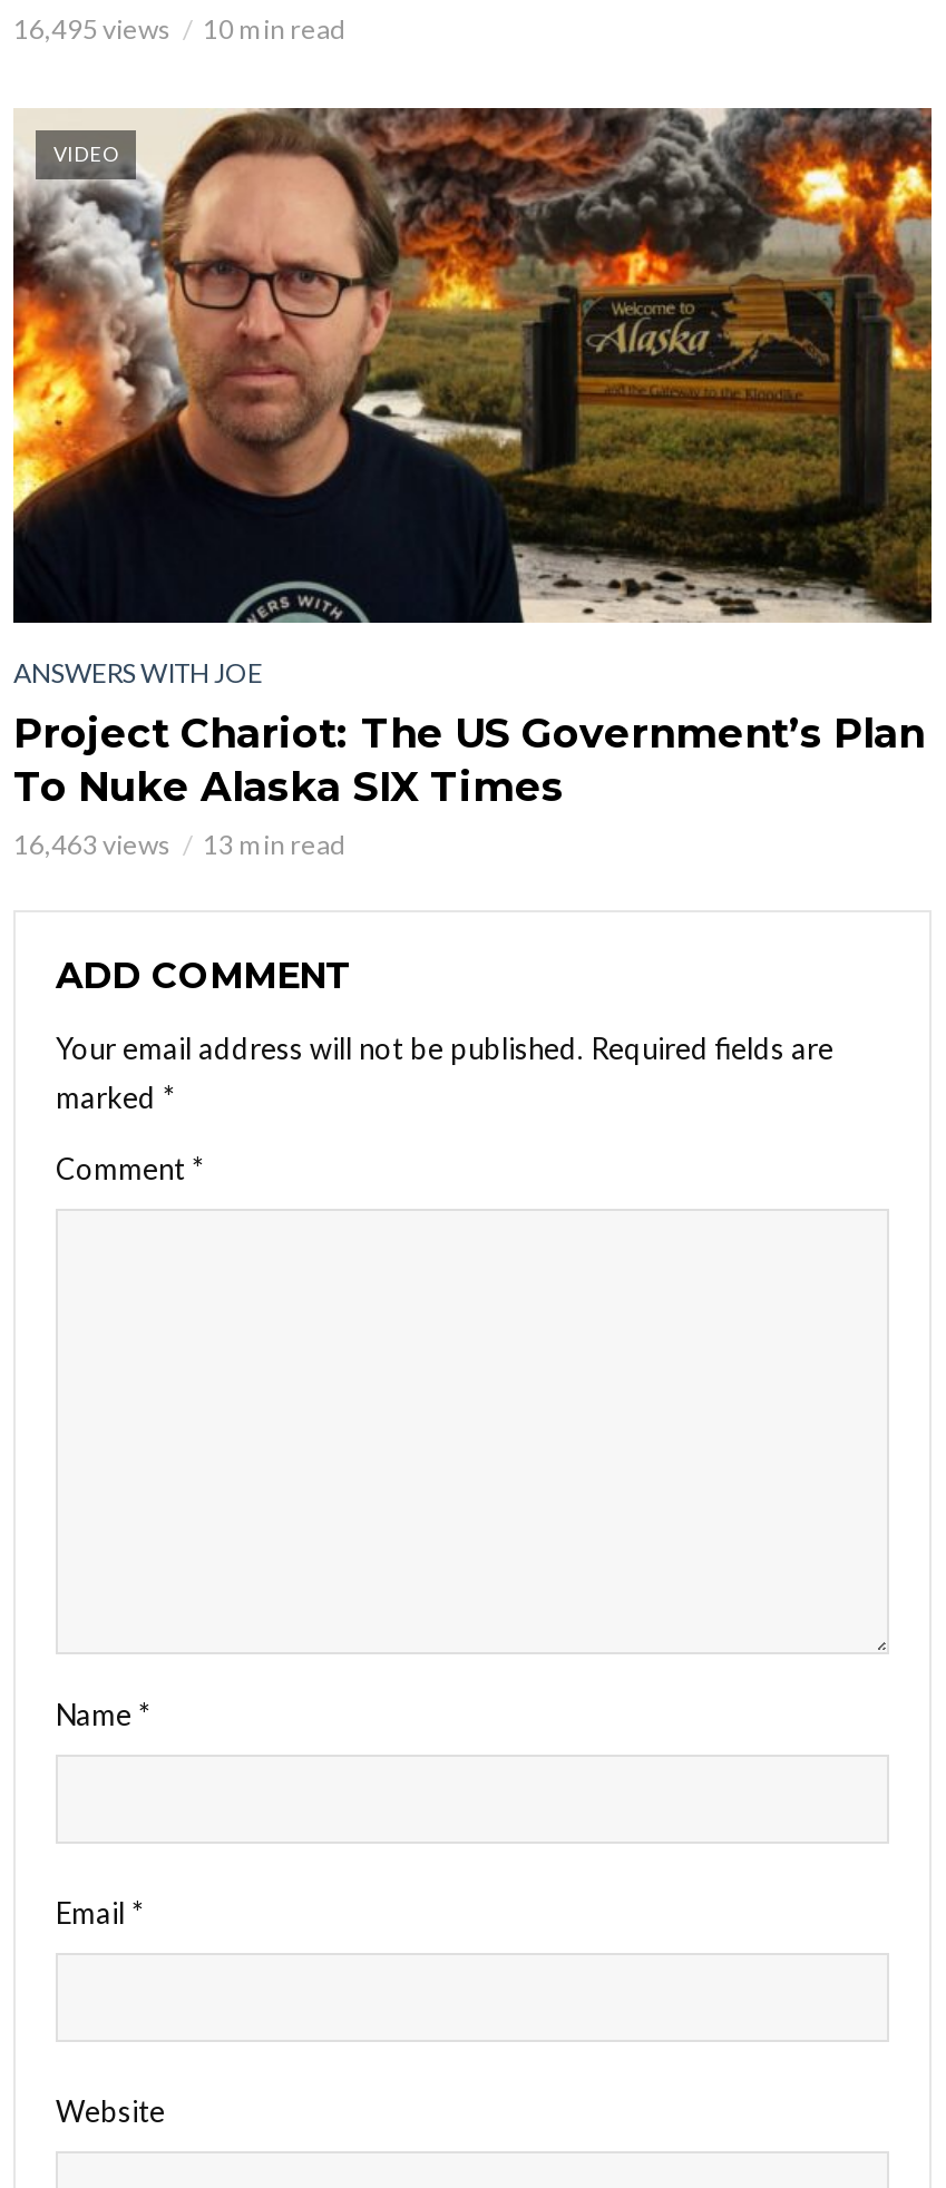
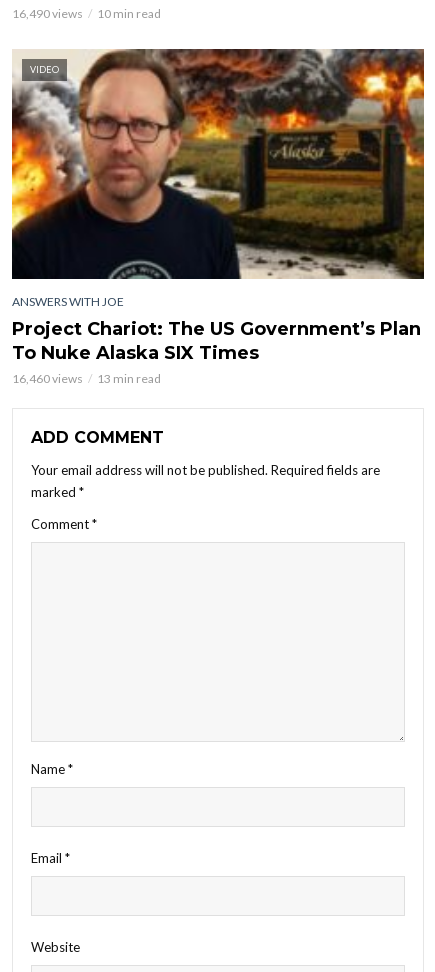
[13,11,345,45] 16,495 views 10 min read -> [12,6,161,21] 16,490 views 10 min read
[13,827,345,860] 16,463 views 13 min read -> [12,371,161,386] 16,460 views 13 min read

